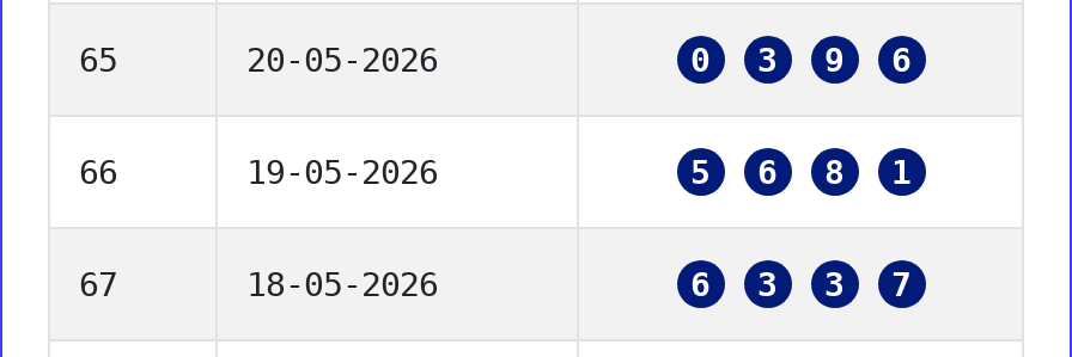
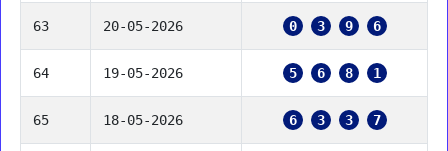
[79,40,117,78] 65 -> [33,18,49,34] 63
[79,152,117,190] 66 -> [33,65,49,81] 64
[79,264,117,302] 67 -> [33,112,49,128] 65

